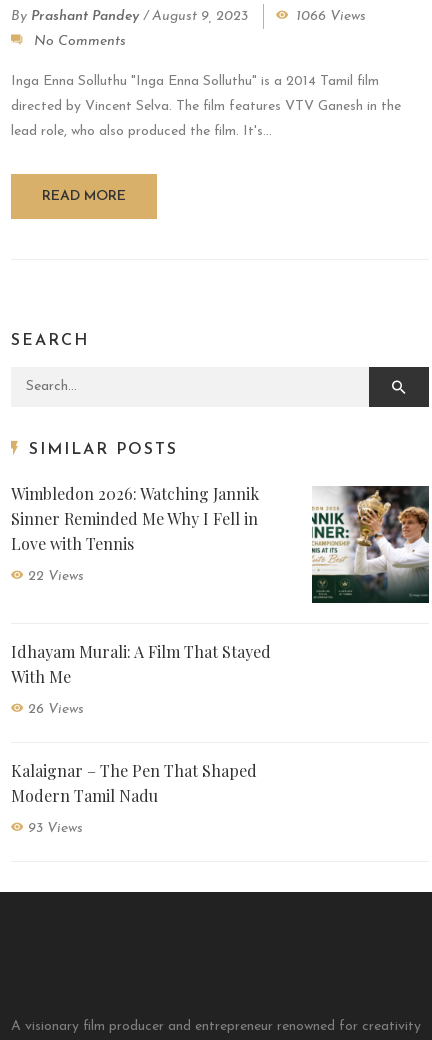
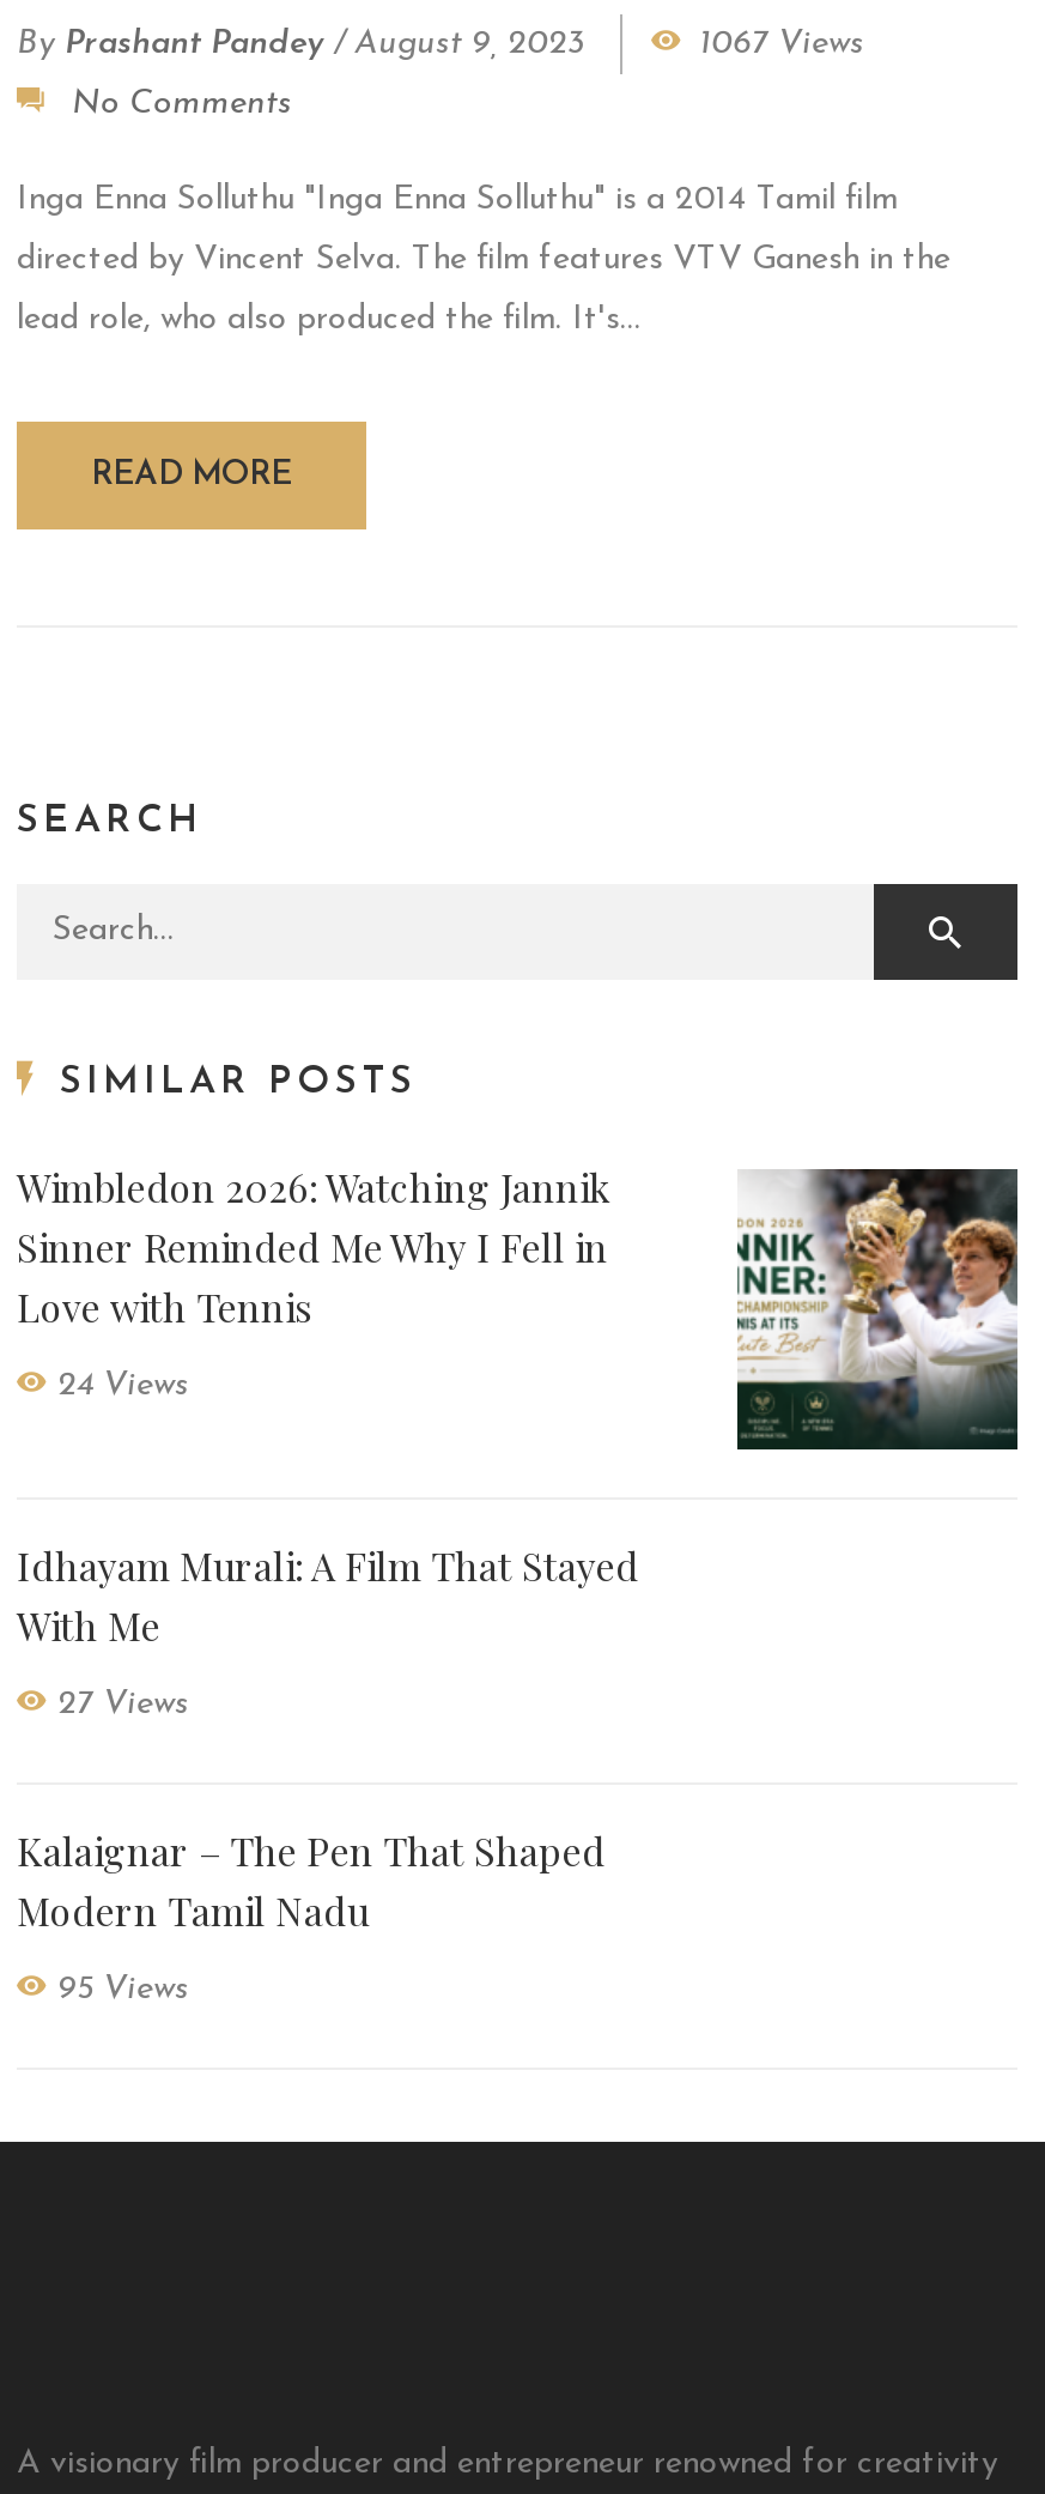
[296,9,366,24] 1066 Views -> [699,26,864,62] 1067 Views
[28,569,84,584] 22 Views -> [57,1368,189,1403] 24 Views
[28,702,84,717] 26 Views -> [57,1686,189,1722] 27 Views
[28,821,83,836] 93 Views -> [57,1971,189,2007] 95 Views

